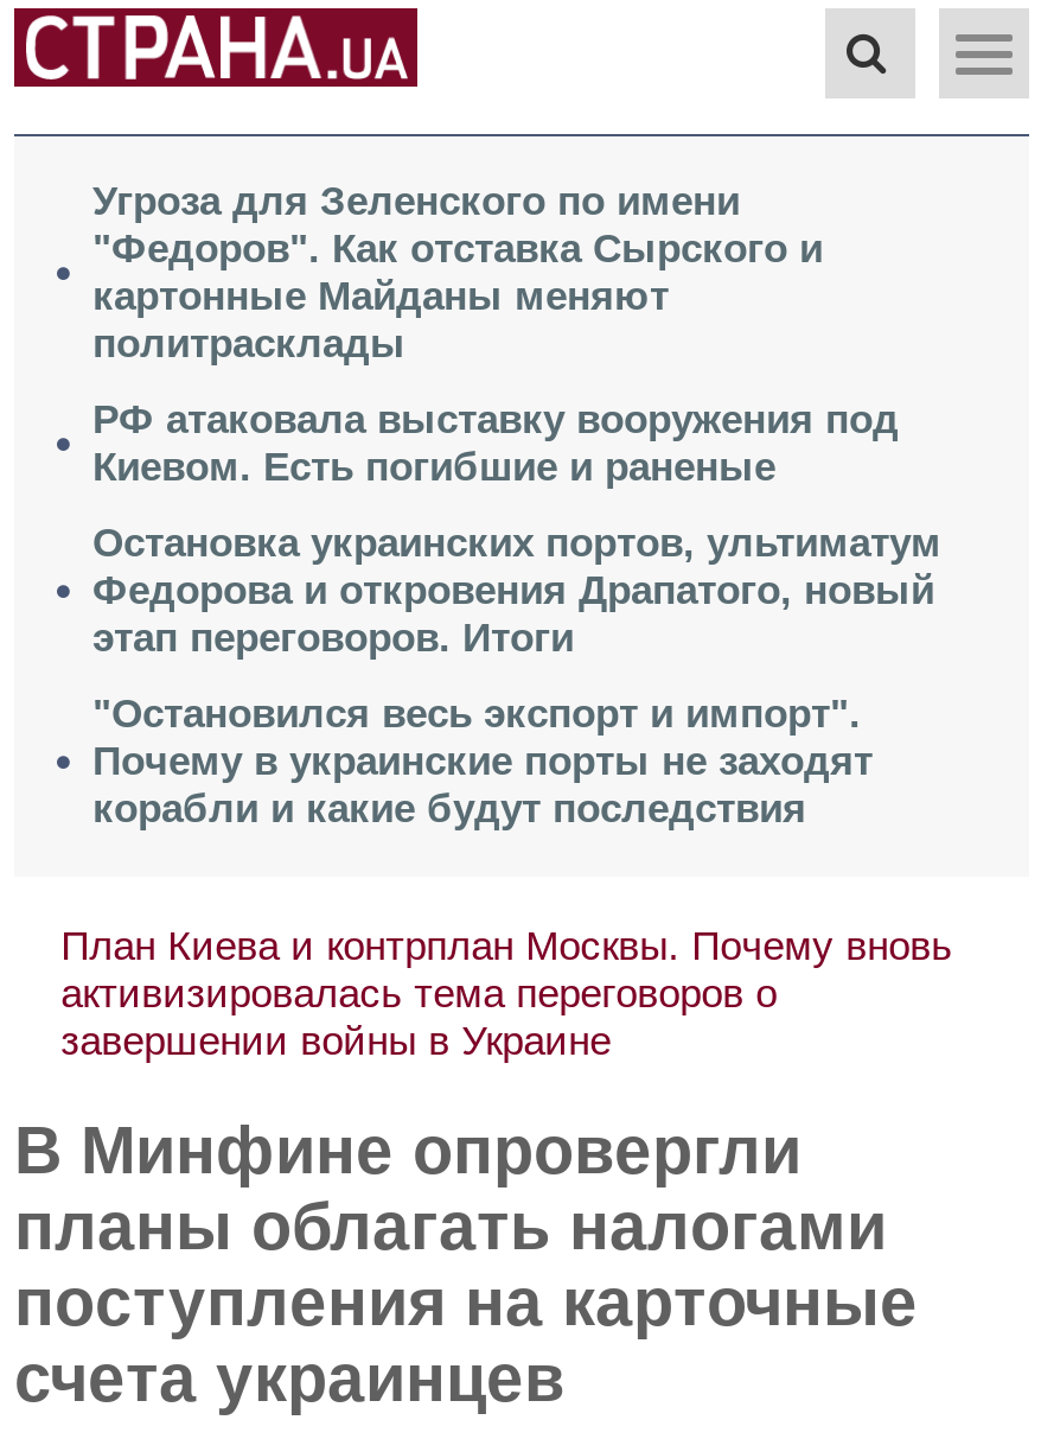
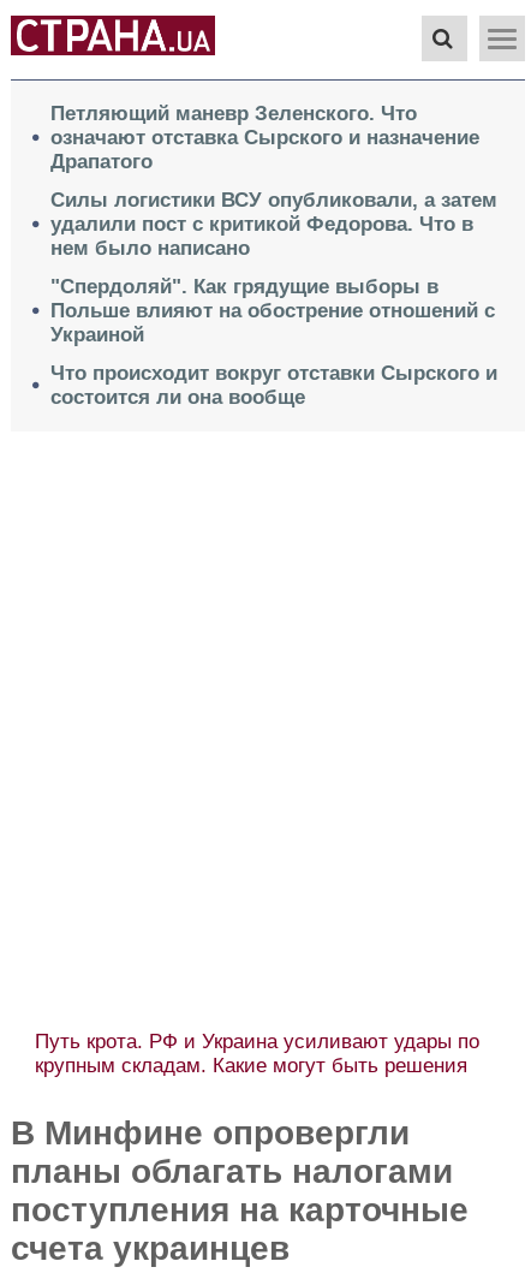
[92,179,823,367] Угроза для Зеленского по имени | "Федоров". Как отставка Сырского и | картонные Майданы меняют | политрасклады -> [50,102,479,173] Петляющий маневр Зеленского. Что | означают отставка Сырского и назначение | Драпатого
[92,397,899,490] РФ атаковала выставку вооружения под | Киевом. Есть погибшие и раненые -> [50,189,497,260] Силы логистики ВСУ опубликовали, а затем | удалили пост с критикой Федорова. Что в | нем было написано
[92,521,941,661] Остановка украинских портов, ультиматум | Федорова и откровения Драпатого, новый | этап переговоров. Итоги -> [50,275,495,346] "Спердоляй". Как грядущие выборы в | Польше влияют на обострение отношений с | Украиной
[92,692,873,832] "Остановился весь экспорт и импорт". | Почему в украинские порты не заходят | корабли и какие будут последствия -> [50,362,497,409] Что происходит вокруг отставки Сырского и | состоится ли она вообще
[61,924,952,1064] План Киева и контрплан Москвы. Почему вновь | активизировалась тема переговоров о | завершении войны в Украине -> [34,1030,479,1077] Путь крота. РФ и Украина усиливают удары по | крупным складам. Какие могут быть решения

